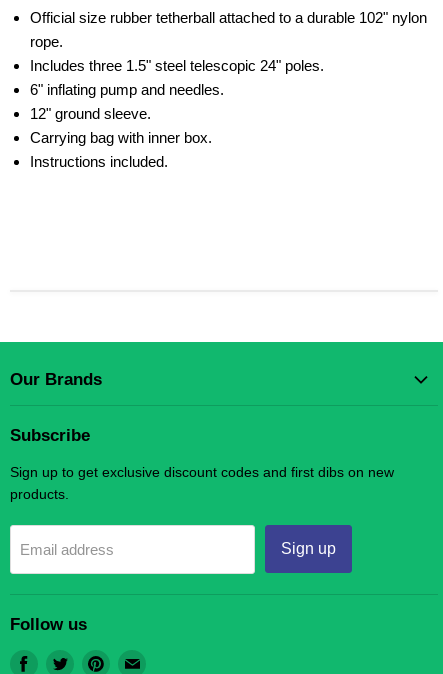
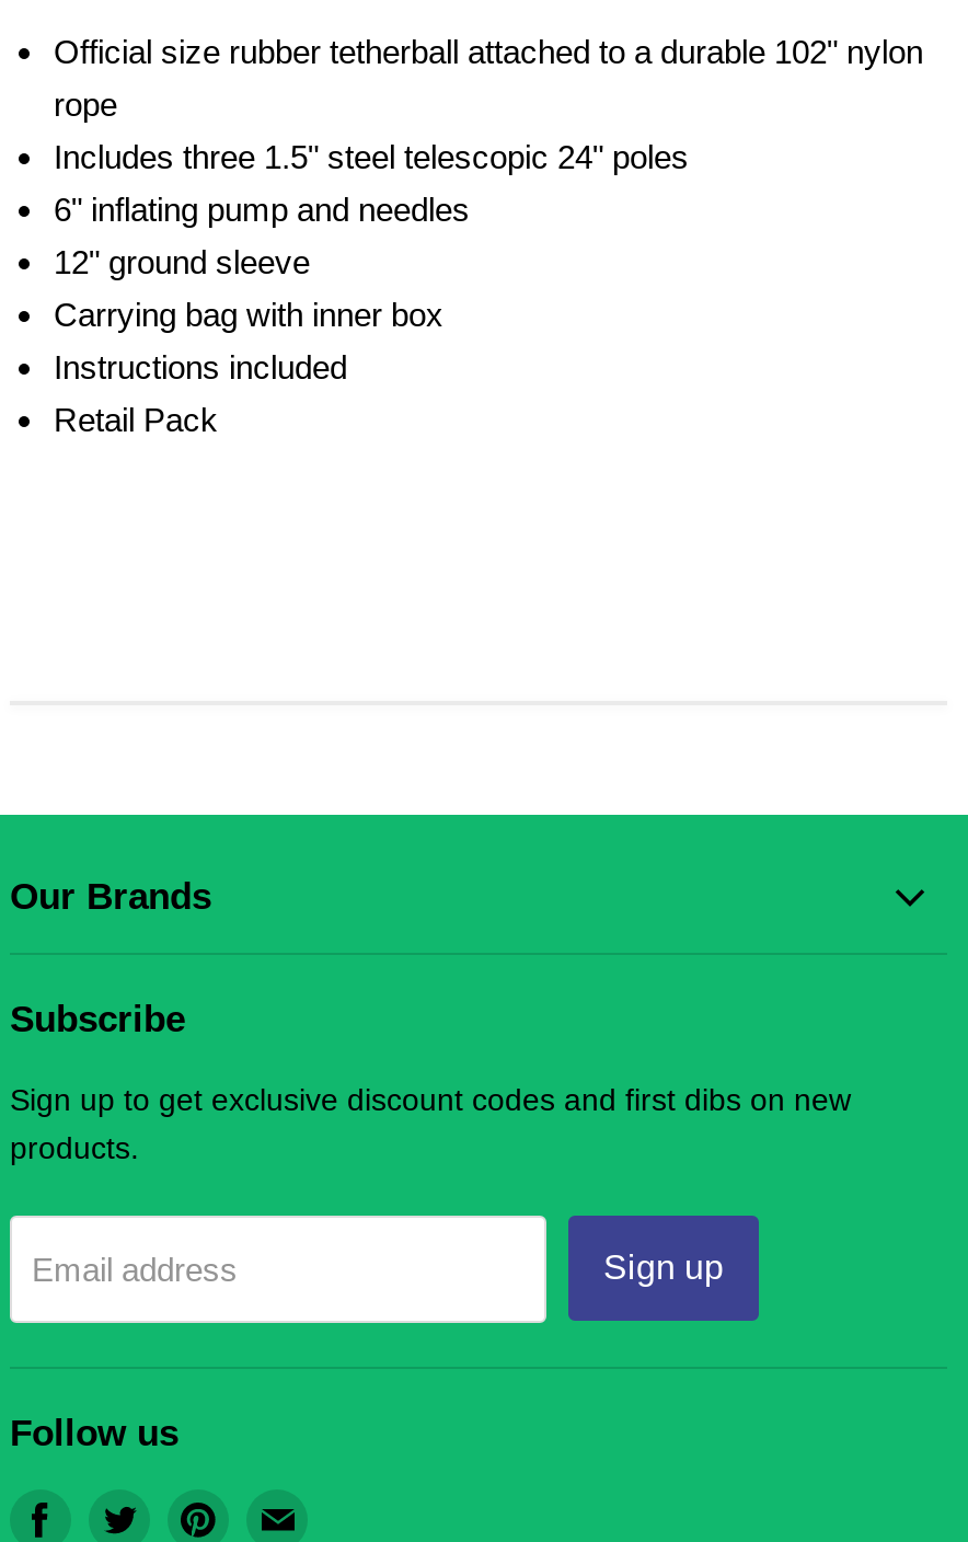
[30,33,324,170] rope. | Includes three 1.5" steel telescopic 24" poles. | 6" inflating pump and needles. | 12" ground sleeve. | Carrying bag with inner box. | Instructions included. -> [54,86,689,439] rope | Includes three 1.5" steel telescopic 24" poles | 6" inflating pump and needles | 12" ground sleeve | Carrying bag with inner box | Instructions included | Retail Pack

